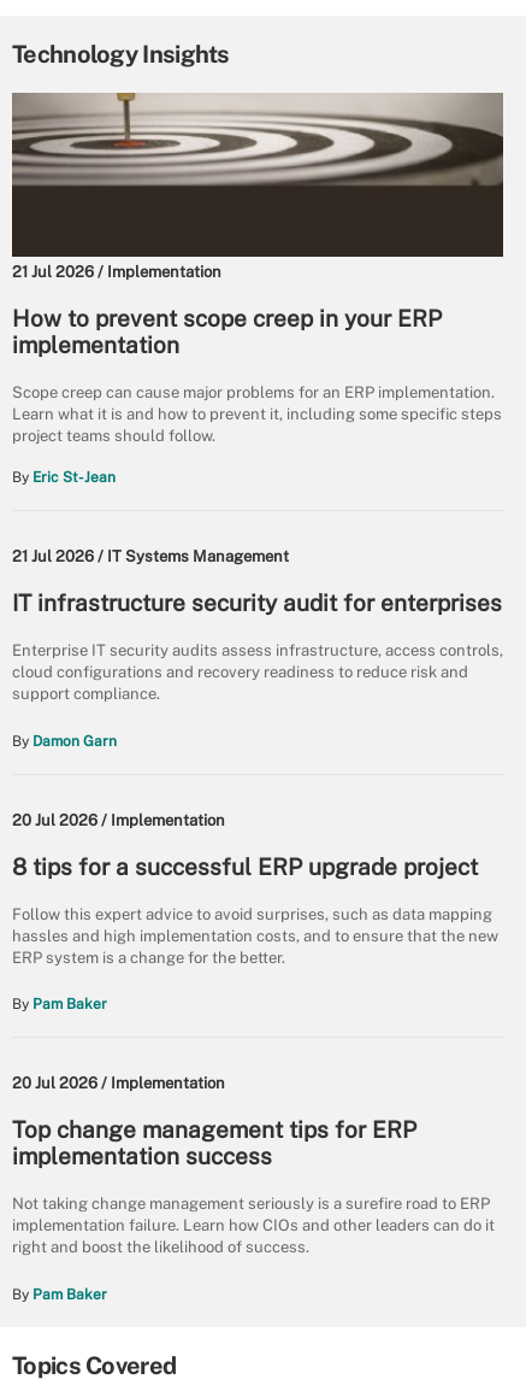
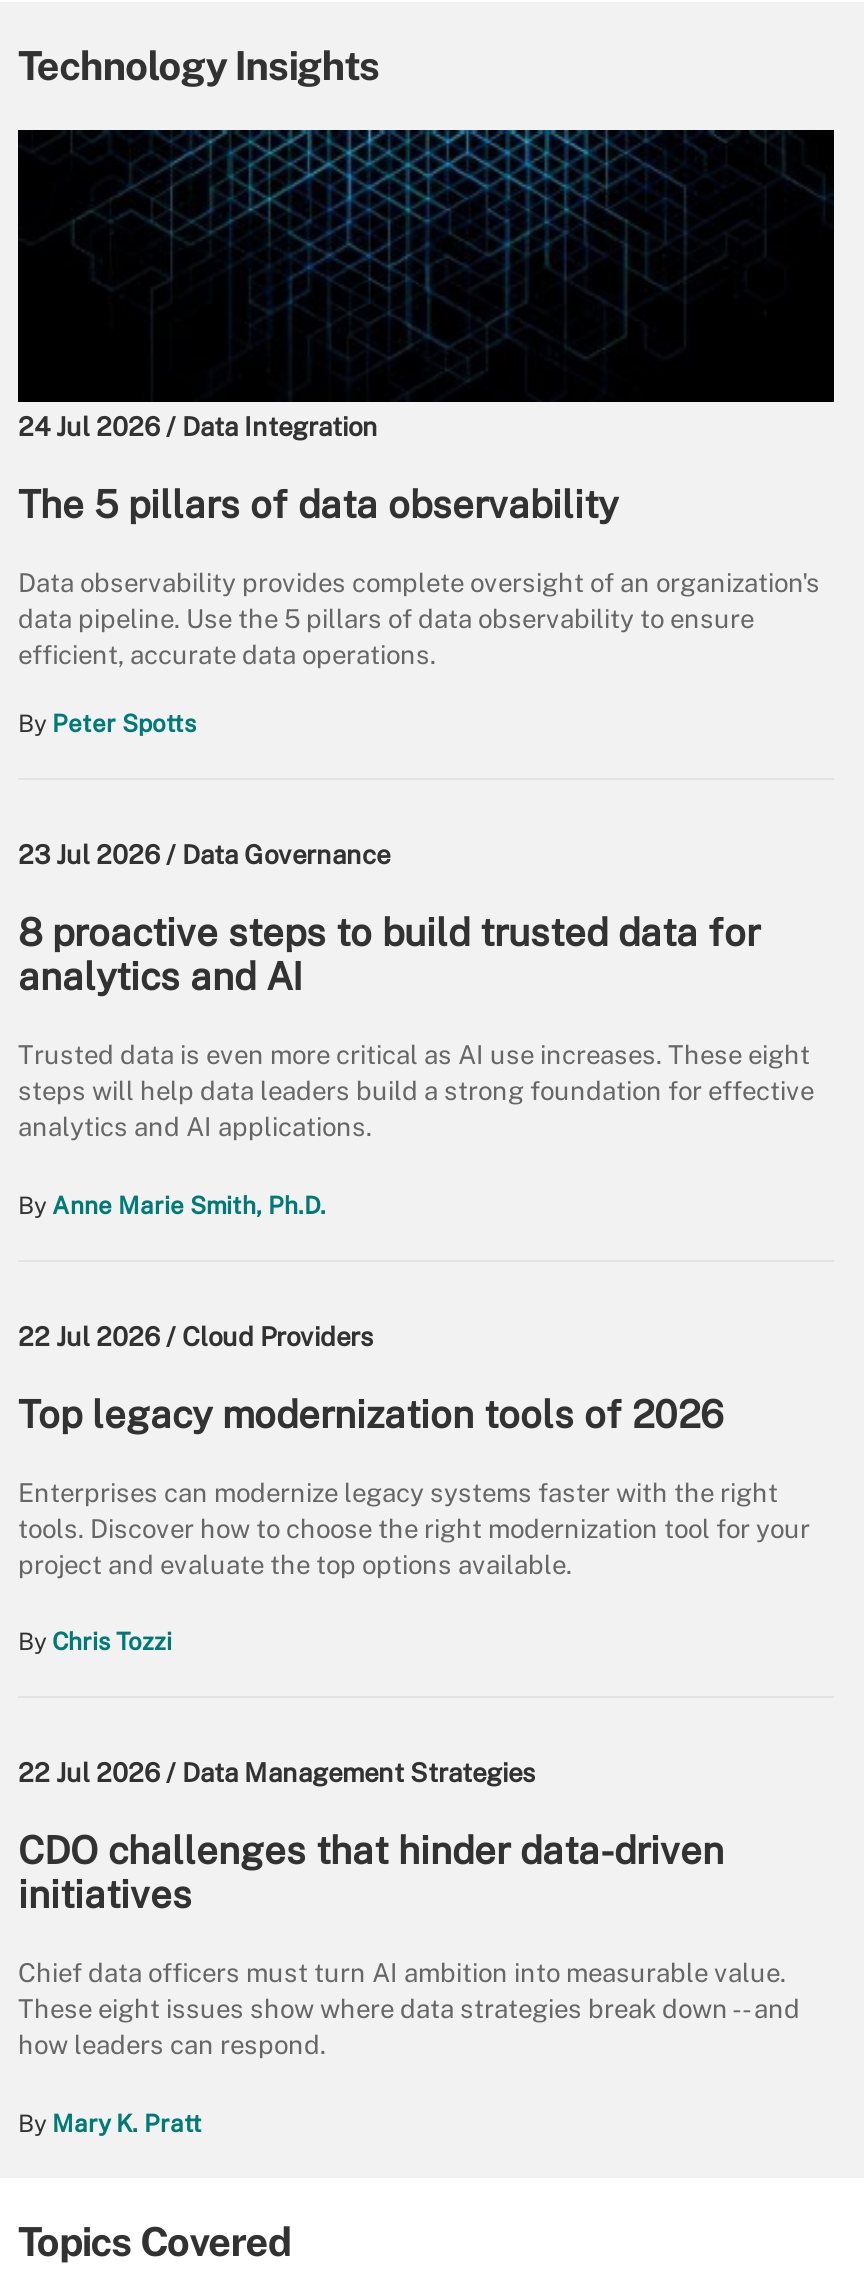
[11,92,504,281] [image] | 21 Jul 2026 / Implementation -> [16,128,836,442] [image] | 24 Jul 2026 / Data Integration
[12,305,442,358] How to prevent scope creep in your ERP | implementation -> [18,482,618,526] The 5 pillars of data observability
[12,383,502,445] Scope creep can cause major problems for an ERP implementation. | Learn what it is and how to prevent it, including some specific steps | project teams should follow. -> [18,568,820,670] Data observability provides complete oversight of an organization's | data pipeline. Use the 5 pillars of data observability to ensure | efficient, accurate data operations.
[12,469,116,486] By Eric St-Jean -> [18,710,196,738] By Peter Spotts
[12,547,289,565] 21 Jul 2026 / IT Systems Management -> [18,840,390,870] 23 Jul 2026 / Data Governance
[12,589,502,616] IT infrastructure security audit for enterprises -> [18,910,760,998] 8 proactive steps to build trusted data for | analytics and AI
[12,641,503,703] Enterprise IT security audits assess infrastructure, access controls, | cloud configurations and recovery readiness to reduce risk and | support compliance. -> [18,1040,814,1142] Trusted data is even more critical as AI use increases. These eight | steps will help data leaders build a strong foundation for effective | analytics and AI applications.
[12,732,117,749] By Damon Garn -> [18,1191,326,1219] By Anne Marie Smith, Ph.D.
[12,811,225,829] 20 Jul 2026 / Implementation -> [18,1321,374,1351] 22 Jul 2026 / Cloud Providers
[12,853,478,879] 8 tips for a successful ERP upgrade project -> [18,1391,724,1435] Top legacy modernization tools of 2026
[12,905,498,966] Follow this expert advice to avoid surprises, such as data mapping | hassles and high implementation costs, and to ensure that the new | ERP system is a change for the better. -> [18,1477,810,1579] Enterprises can modernize legacy systems faster with the right | tools. Discover how to choose the right modernization tool for your | project and evaluate the top options available.
[12,996,107,1013] By Pam Baker -> [18,1628,172,1656] By Chris Tozzi
[12,1074,225,1092] 20 Jul 2026 / Implementation -> [18,1758,536,1788] 22 Jul 2026 / Data Management Strategies
[12,1116,416,1169] Top change management tips for ERP | implementation success -> [18,1828,724,1916] CDO challenges that hinder data-driven | initiatives
[12,1195,495,1256] Not taking change management seriously is a surefire road to ERP | implementation failure. Learn how CIOs and other leaders can do it | right and boost the likelihood of success. -> [18,1958,800,2060] Chief data officers must turn AI ambition into measurable value. | These eight issues show where data strategies break down -- and | how leaders can respond.
[12,1286,107,1302] By Pam Baker -> [18,2109,202,2137] By Mary K. Pratt

